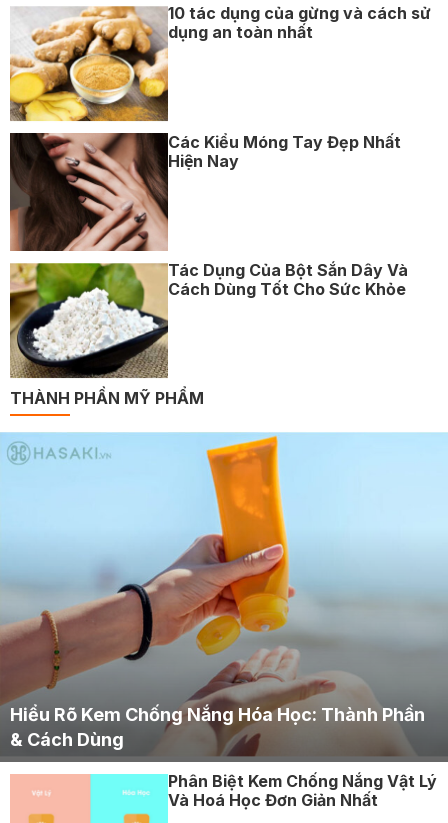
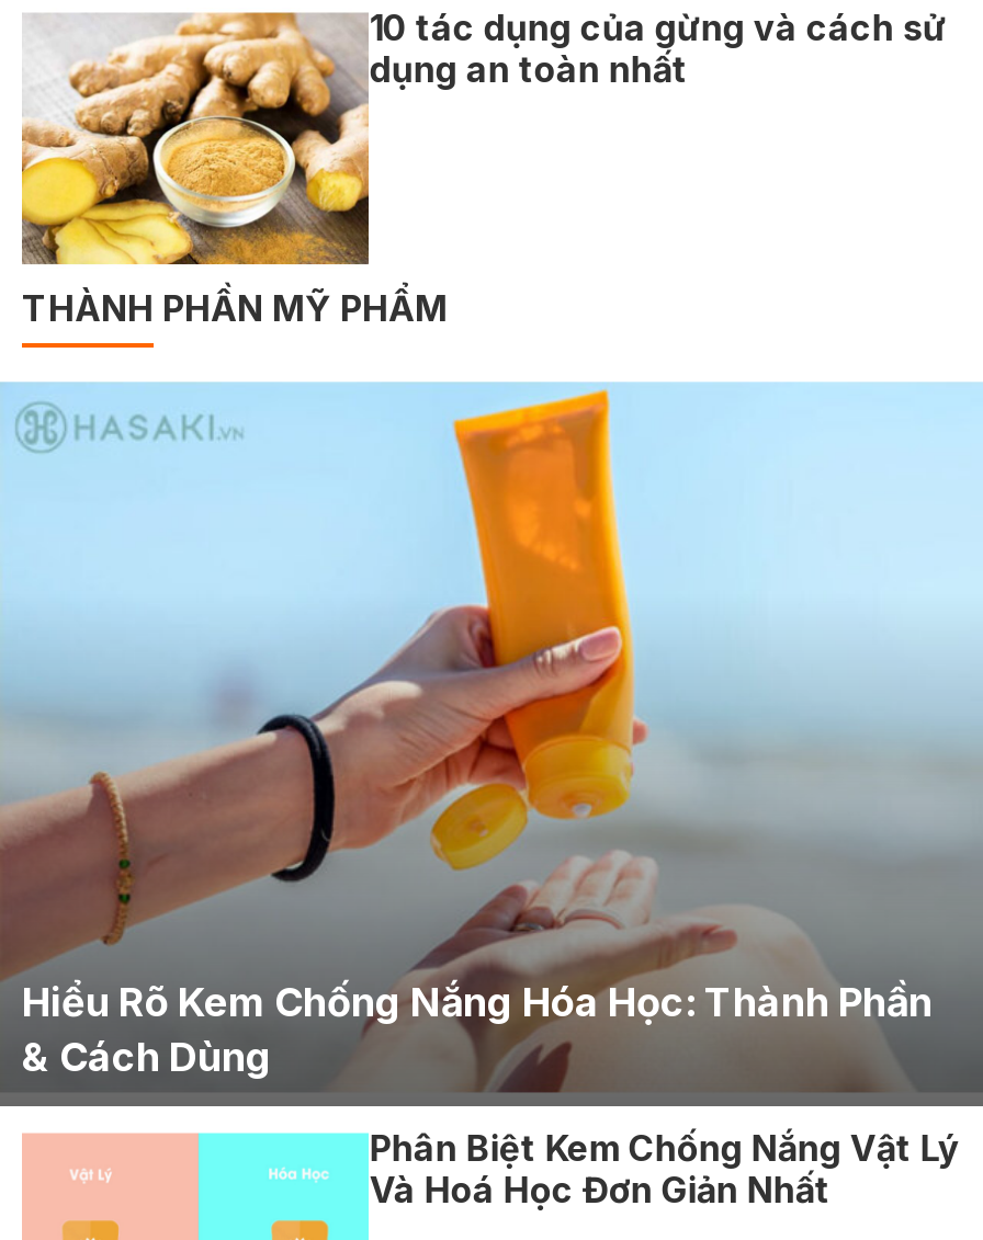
[9,131,401,252] [image] | Các Kiểu Móng Tay Đẹp Nhất | Hiện Nay -> none
[9,260,408,379] [image] | Tác Dụng Của Bột Sắn Dây Và | Cách Dùng Tốt Cho Sức Khỏe -> none

